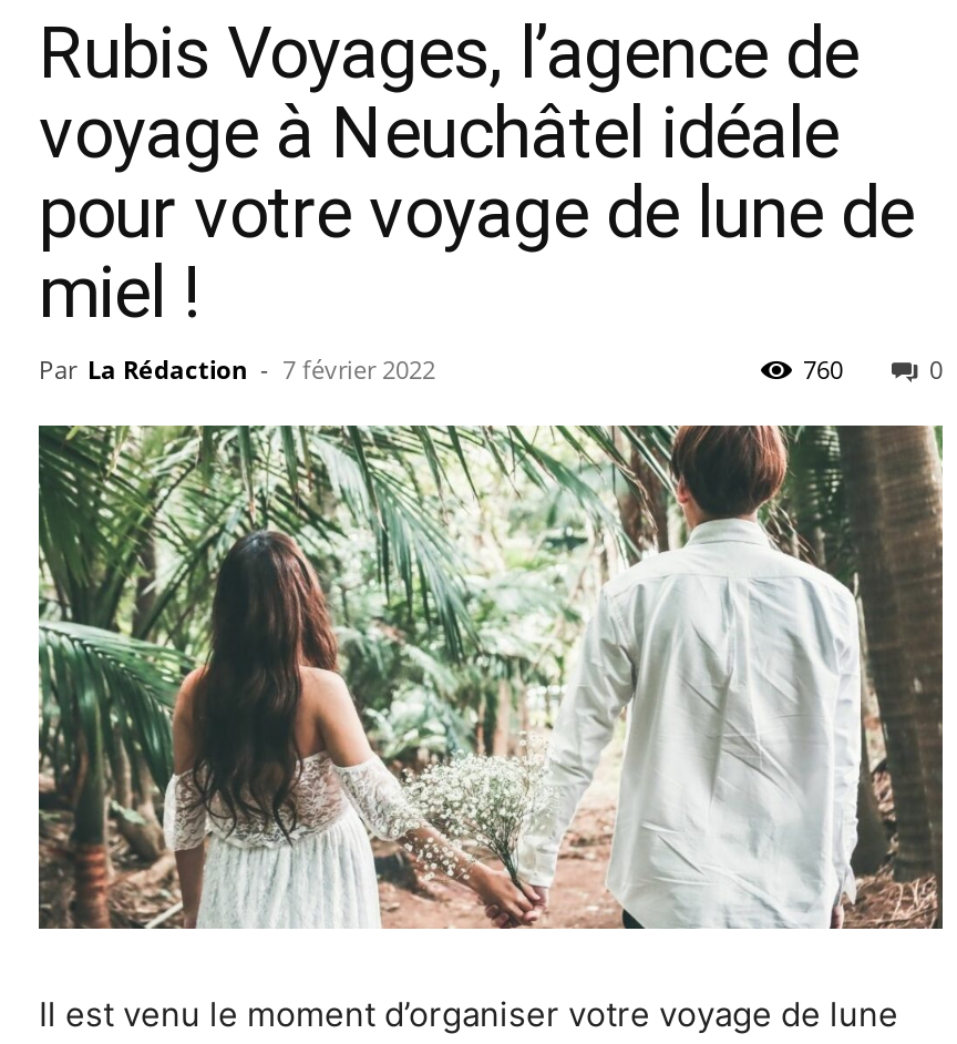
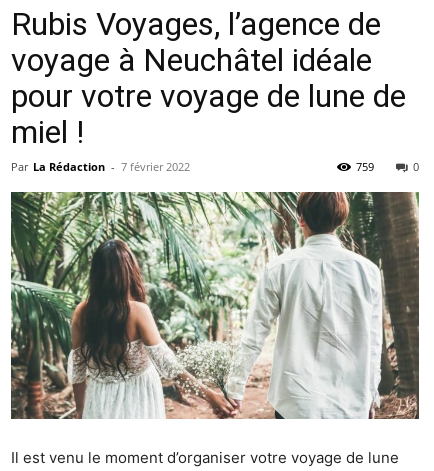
[803,352,843,386] 760 -> [356,159,374,174] 759

